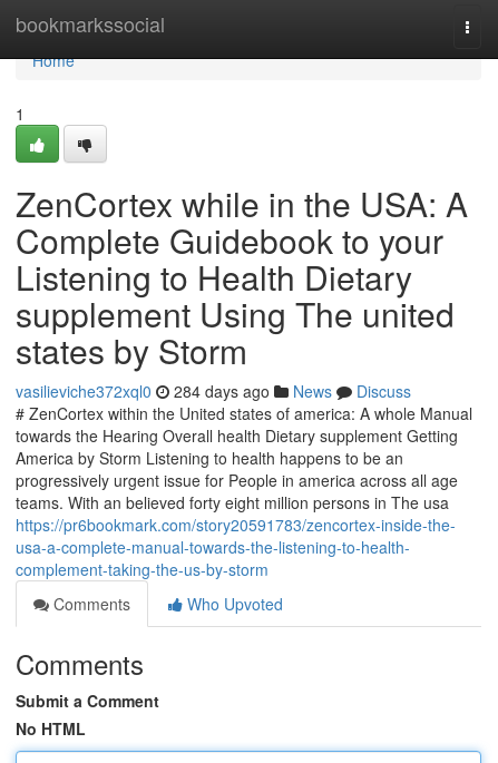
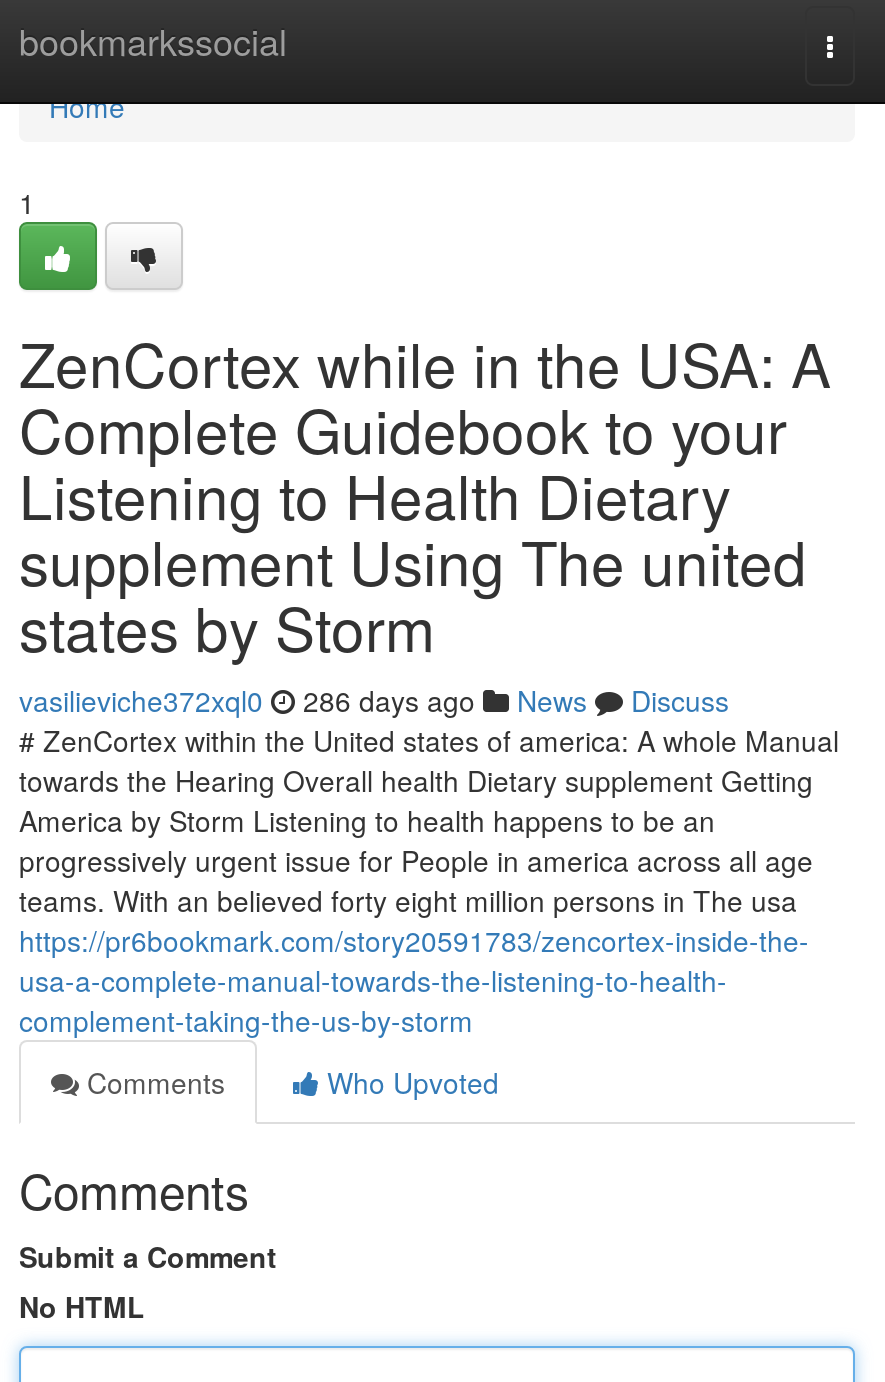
[16,380,411,402] vasilieviche372xql0 284 days ago News Discuss -> [19,680,729,720] vasilieviche372xql0 286 days ago News Discuss

